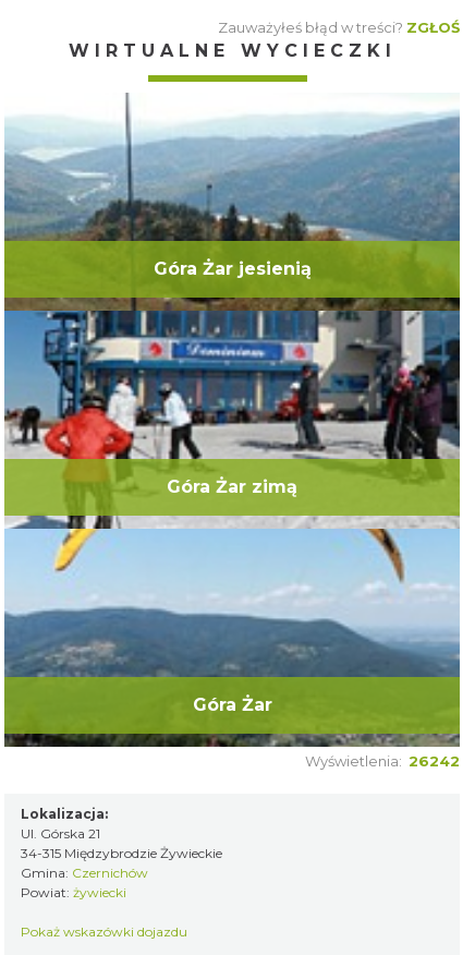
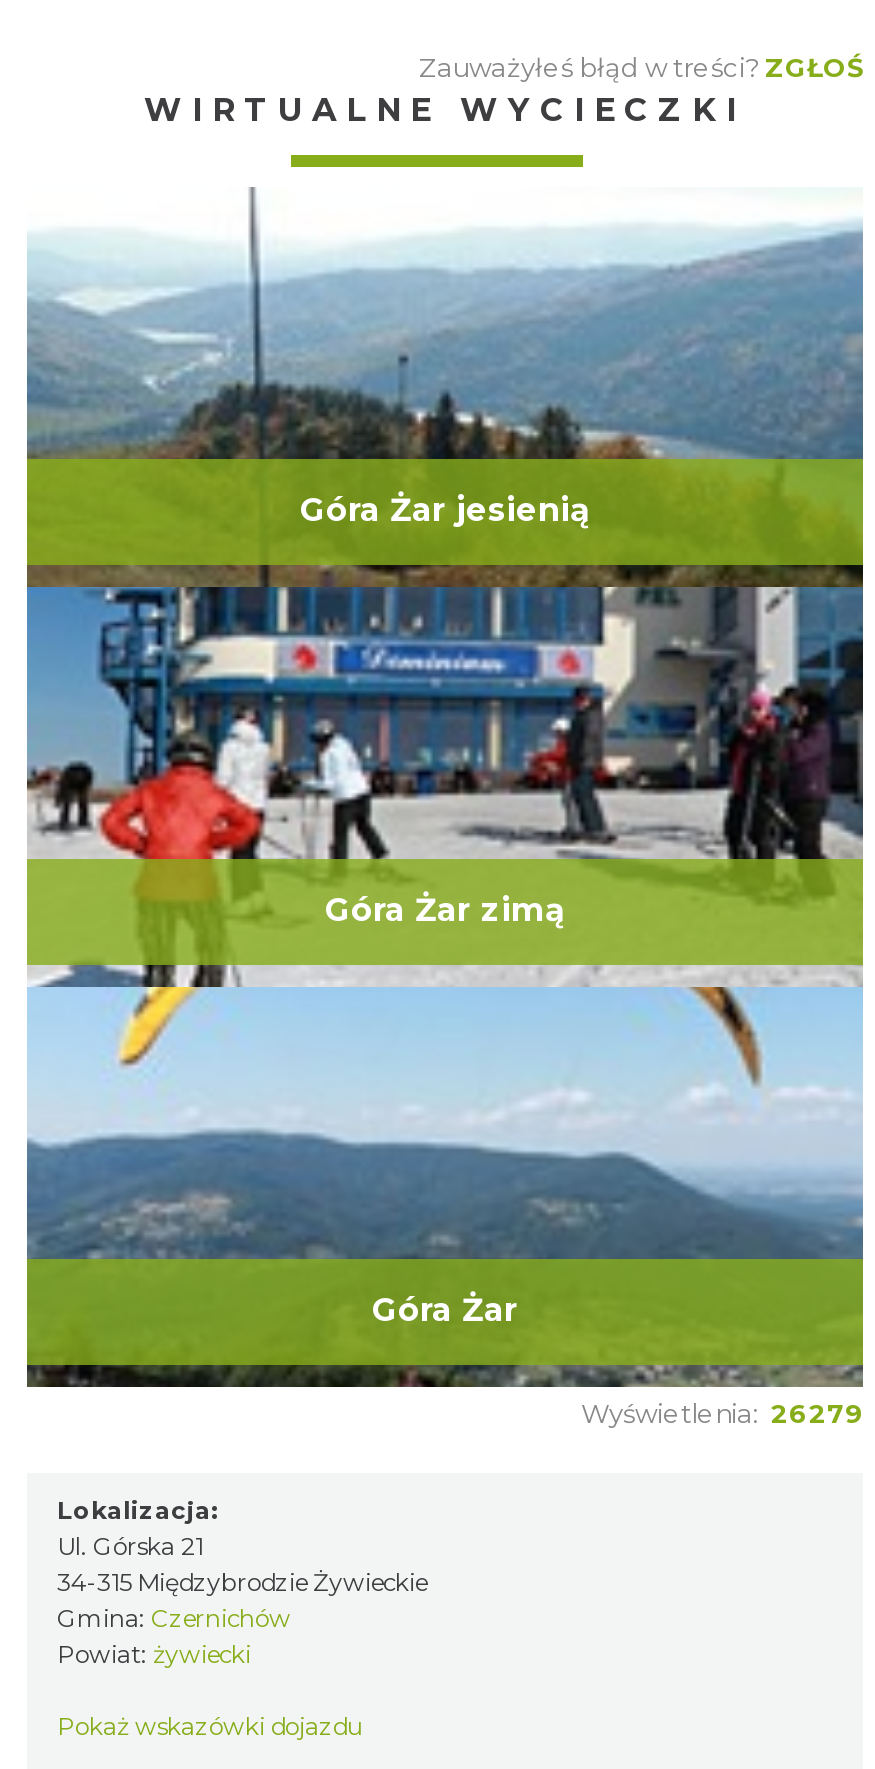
[305,752,460,769] Wyświetlenia: 26242 -> [581,1396,863,1428] Wyświetlenia: 26279

